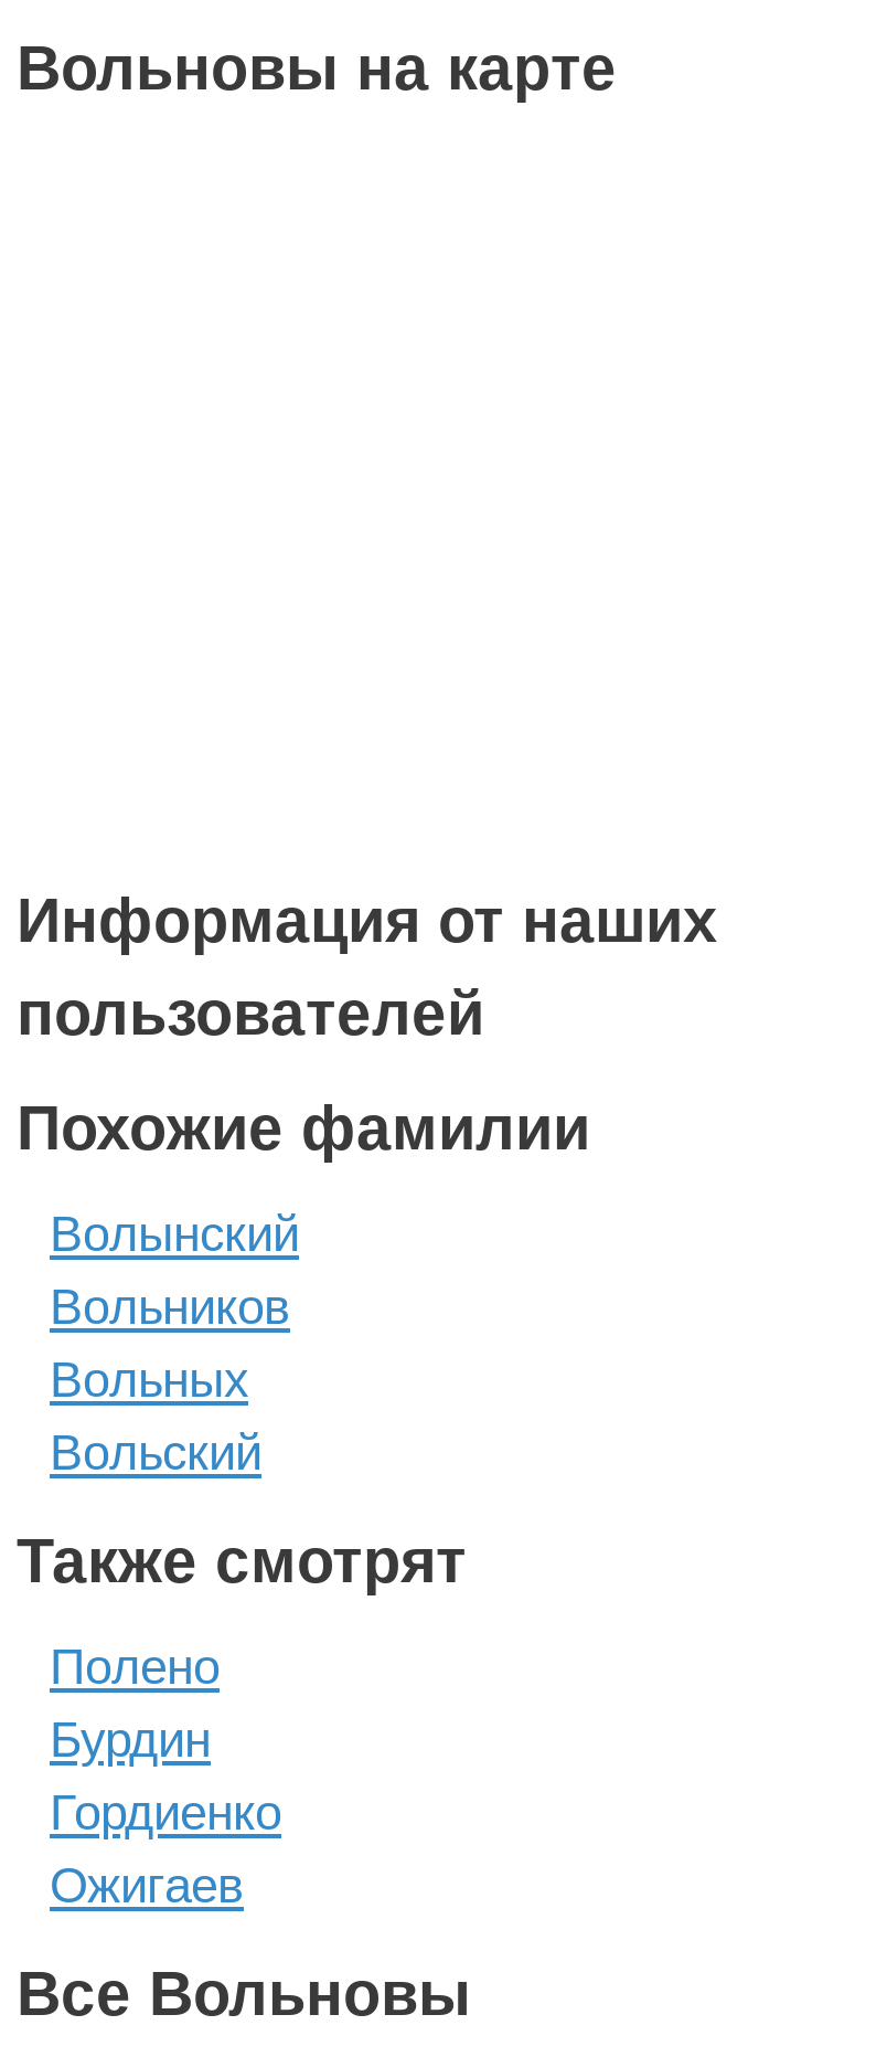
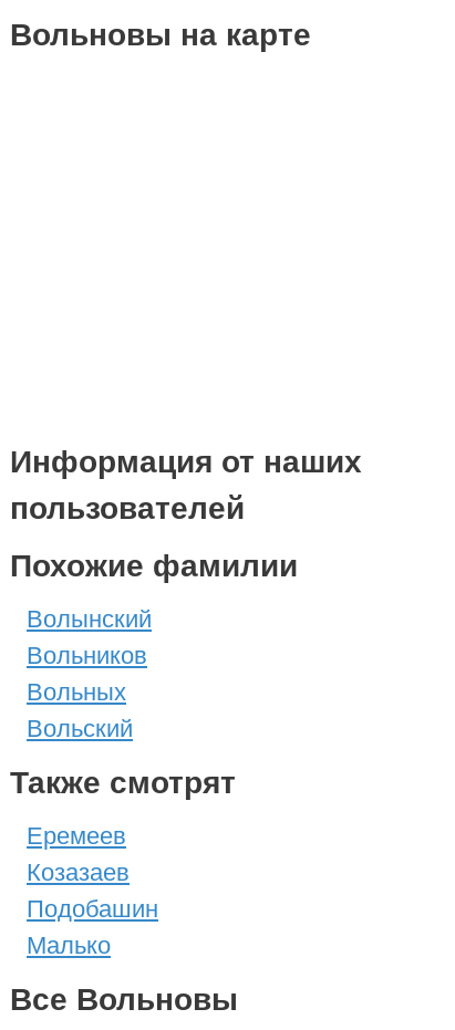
[50,1641,281,1914] Полено | Бурдин | Гордиенко | Ожигаев -> [27,822,158,960] Еремеев | Козазаев | Подобашин | Малько

